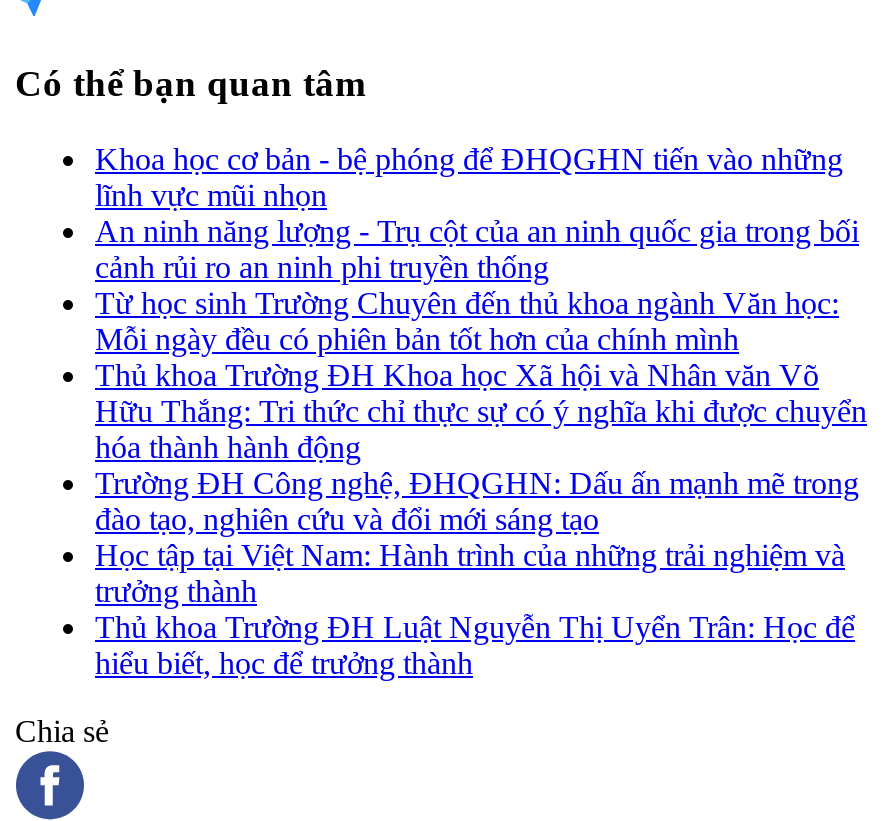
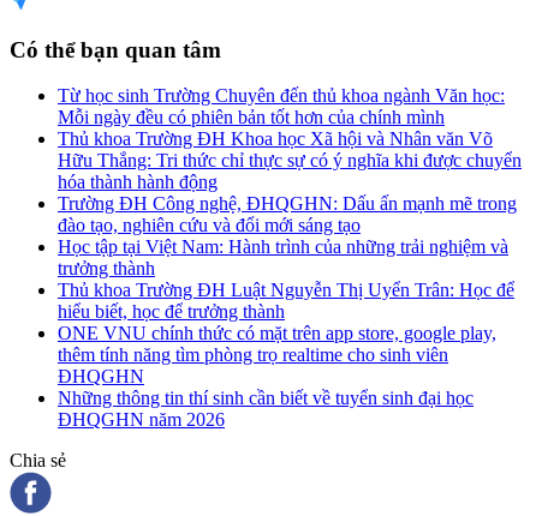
[95,142,859,284] Khoa học cơ bản - bệ phóng để ĐHQGHN tiến vào những | lĩnh vực mũi nhọn | An ninh năng lượng - Trụ cột của an ninh quốc gia trong bối | cảnh rủi ro an ninh phi truyền thống -> none
moved [95,286,867,680] -> [58,85,522,322]: Từ học sinh Trường Chuyên đến thủ khoa ngành Văn học: | Mỗi ngày đều có phiên bản tốt hơn của chính mình | Thủ khoa Trường ĐH Khoa học Xã hội và Nhân văn Võ | ... | Thủ khoa Trường ĐH Luật Nguyễn Thị Uyển Trân: Học để | hiểu biết, học để trưởng thành
none -> [58,323,496,430] ONE VNU chính thức có mặt trên app store, google play, | thêm tính năng tìm phòng trọ realtime cho sinh viên | ĐHQGHN | Những thông tin thí sinh cần biết về tuyển sinh đại học | ĐHQGHN năm 2026

